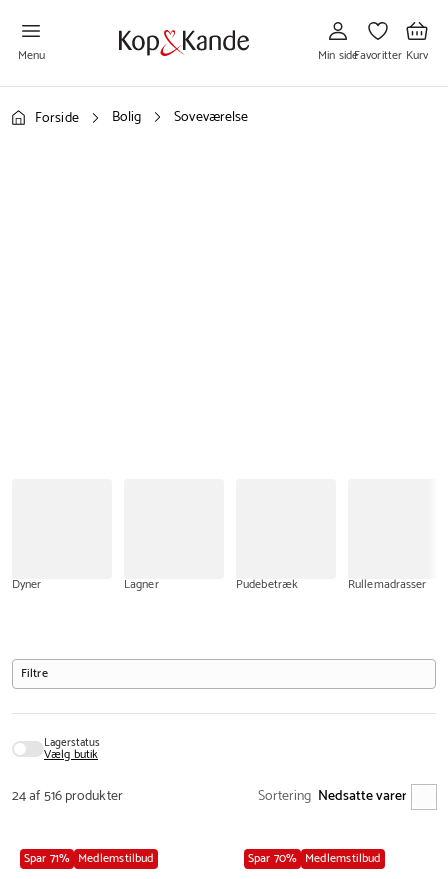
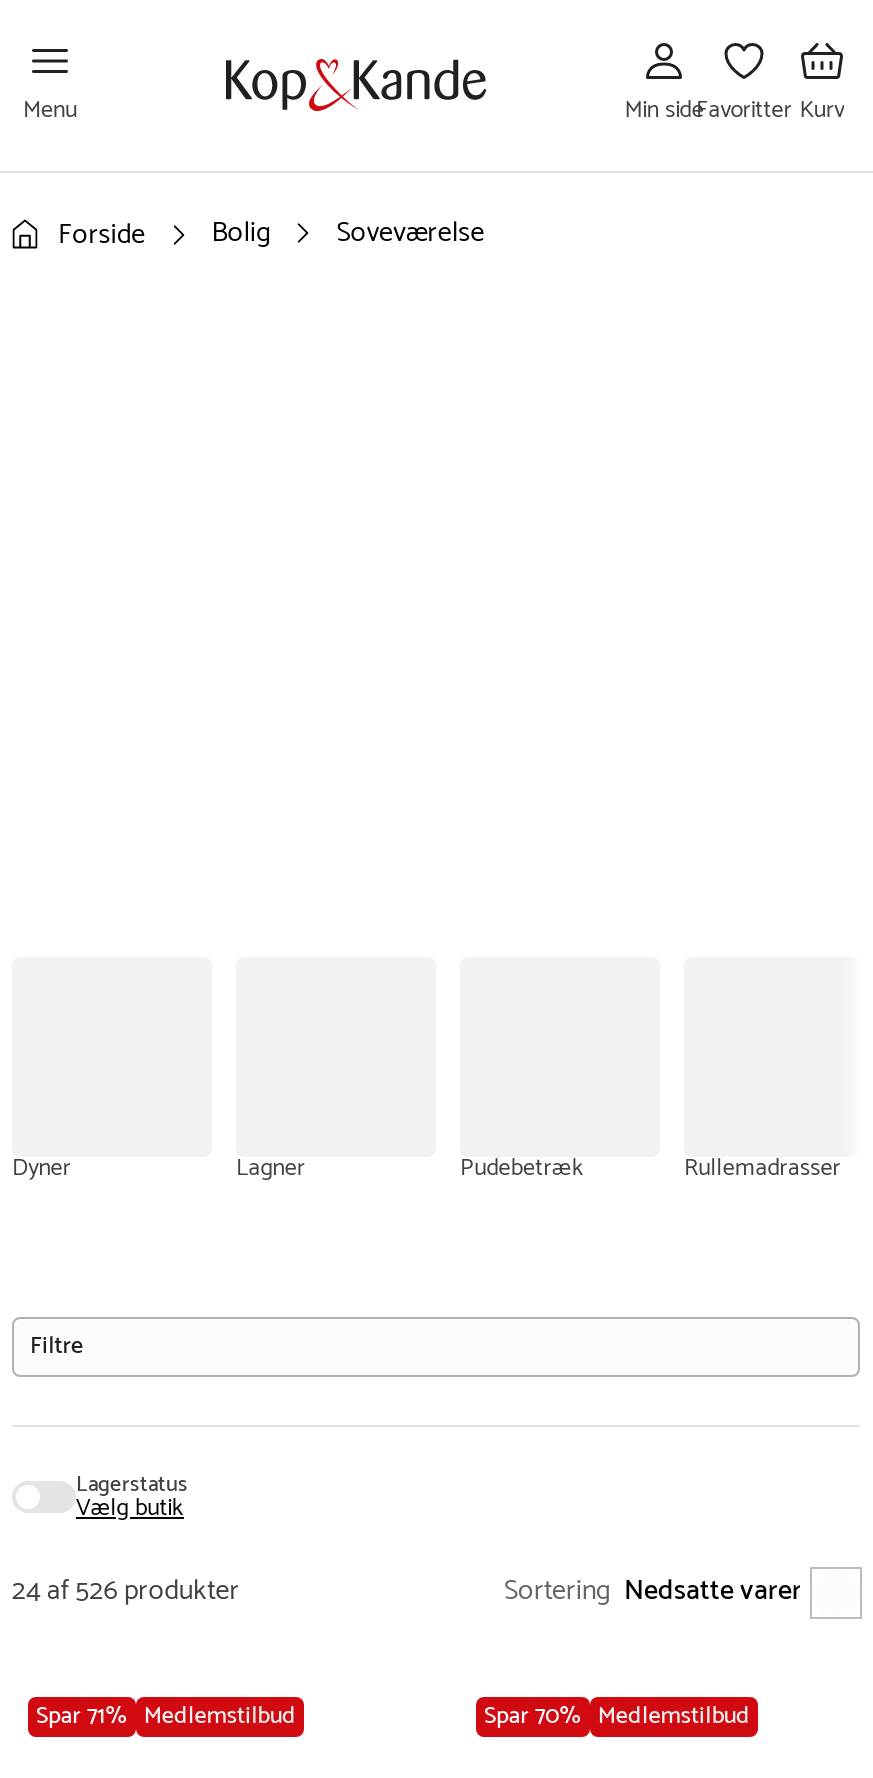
[12,785,123,808] 24 af 516 produkter -> [12,1569,240,1615] 24 af 526 produkter

